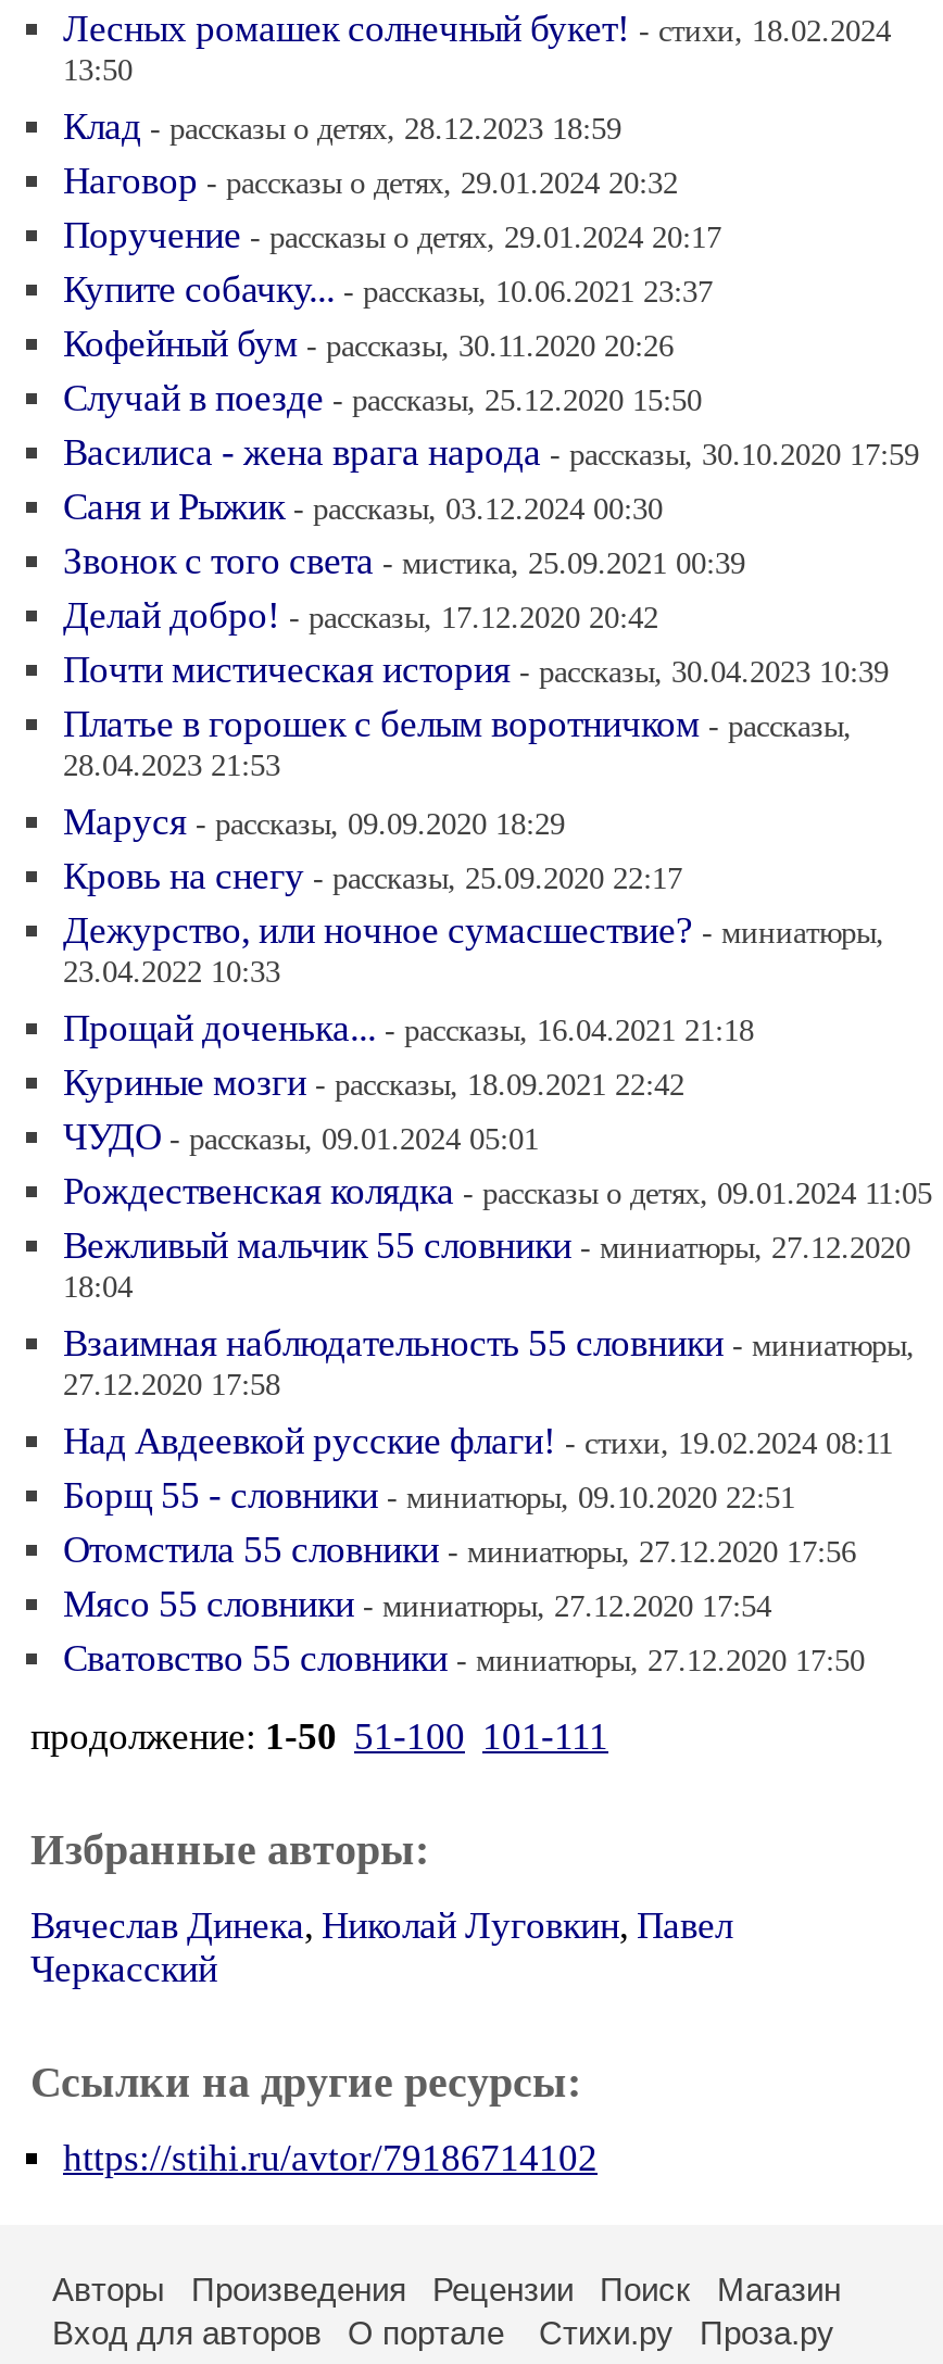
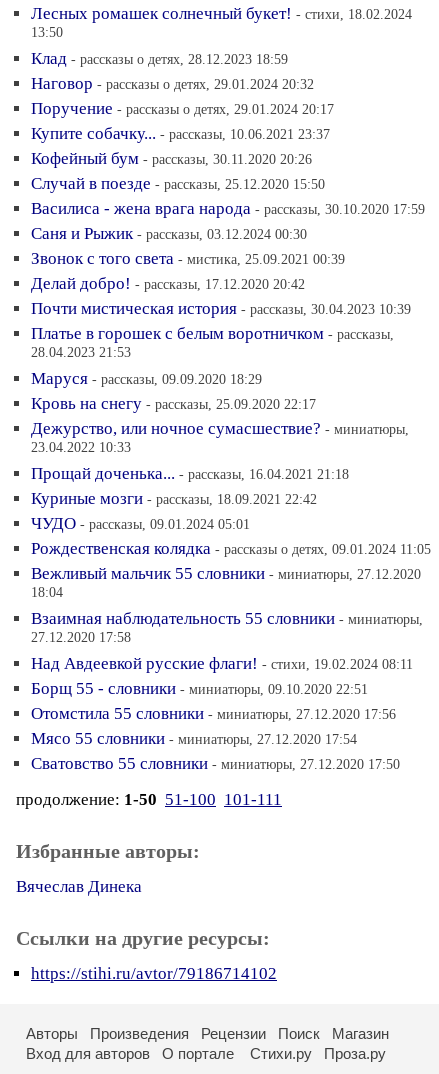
[30,1906,732,1990] Вячеслав Динека, Николай Луговкин, Павел | Черкасский -> [16,877,142,896] Вячеслав Динека

